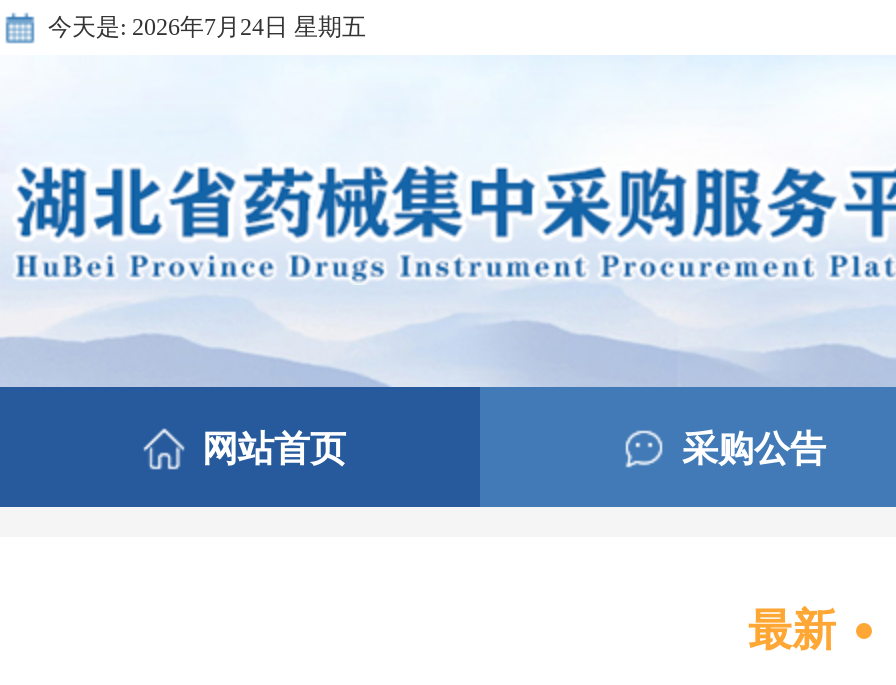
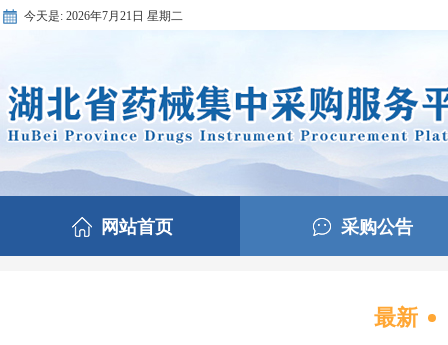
[48,13,366,41] 今天是: 2026年7月24日 星期五 -> [24,9,183,23] 今天是: 2026年7月21日 星期二

